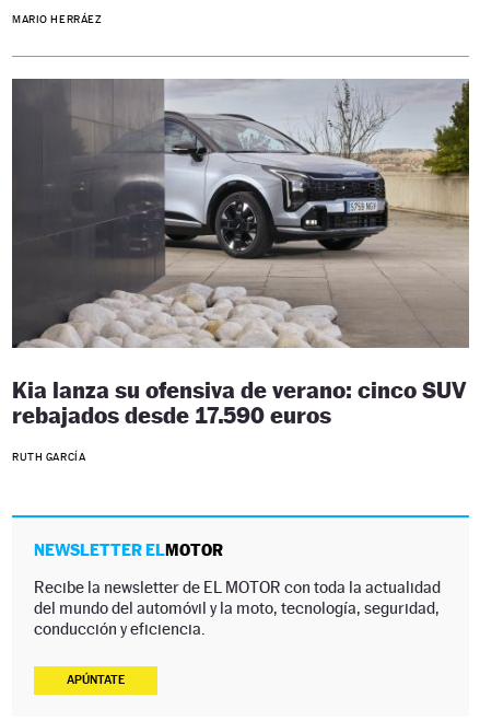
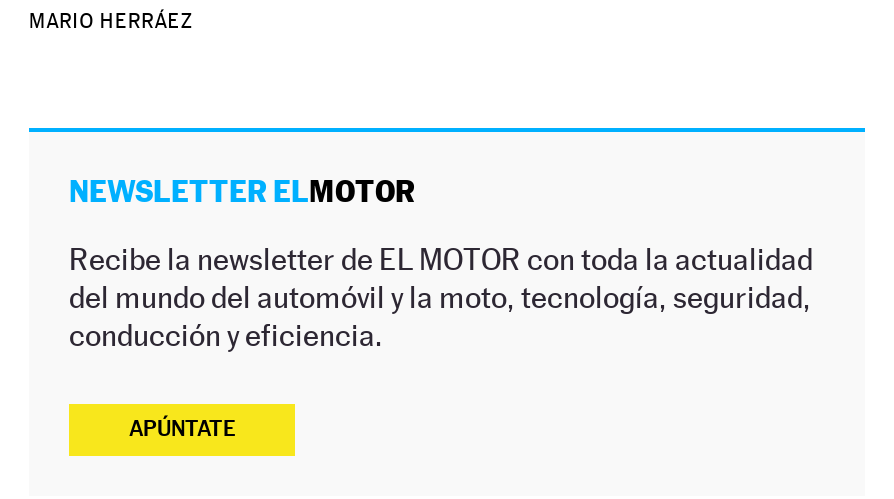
[11,78,470,463] [image] | Kia lanza su ofensiva de verano: cinco SUV | rebajados desde 17.590 euros | RUTH GARCÍA -> none

